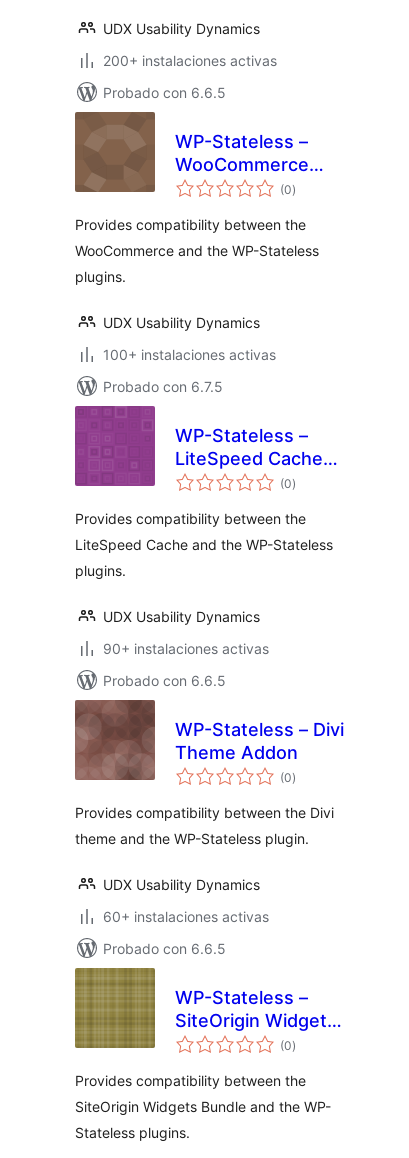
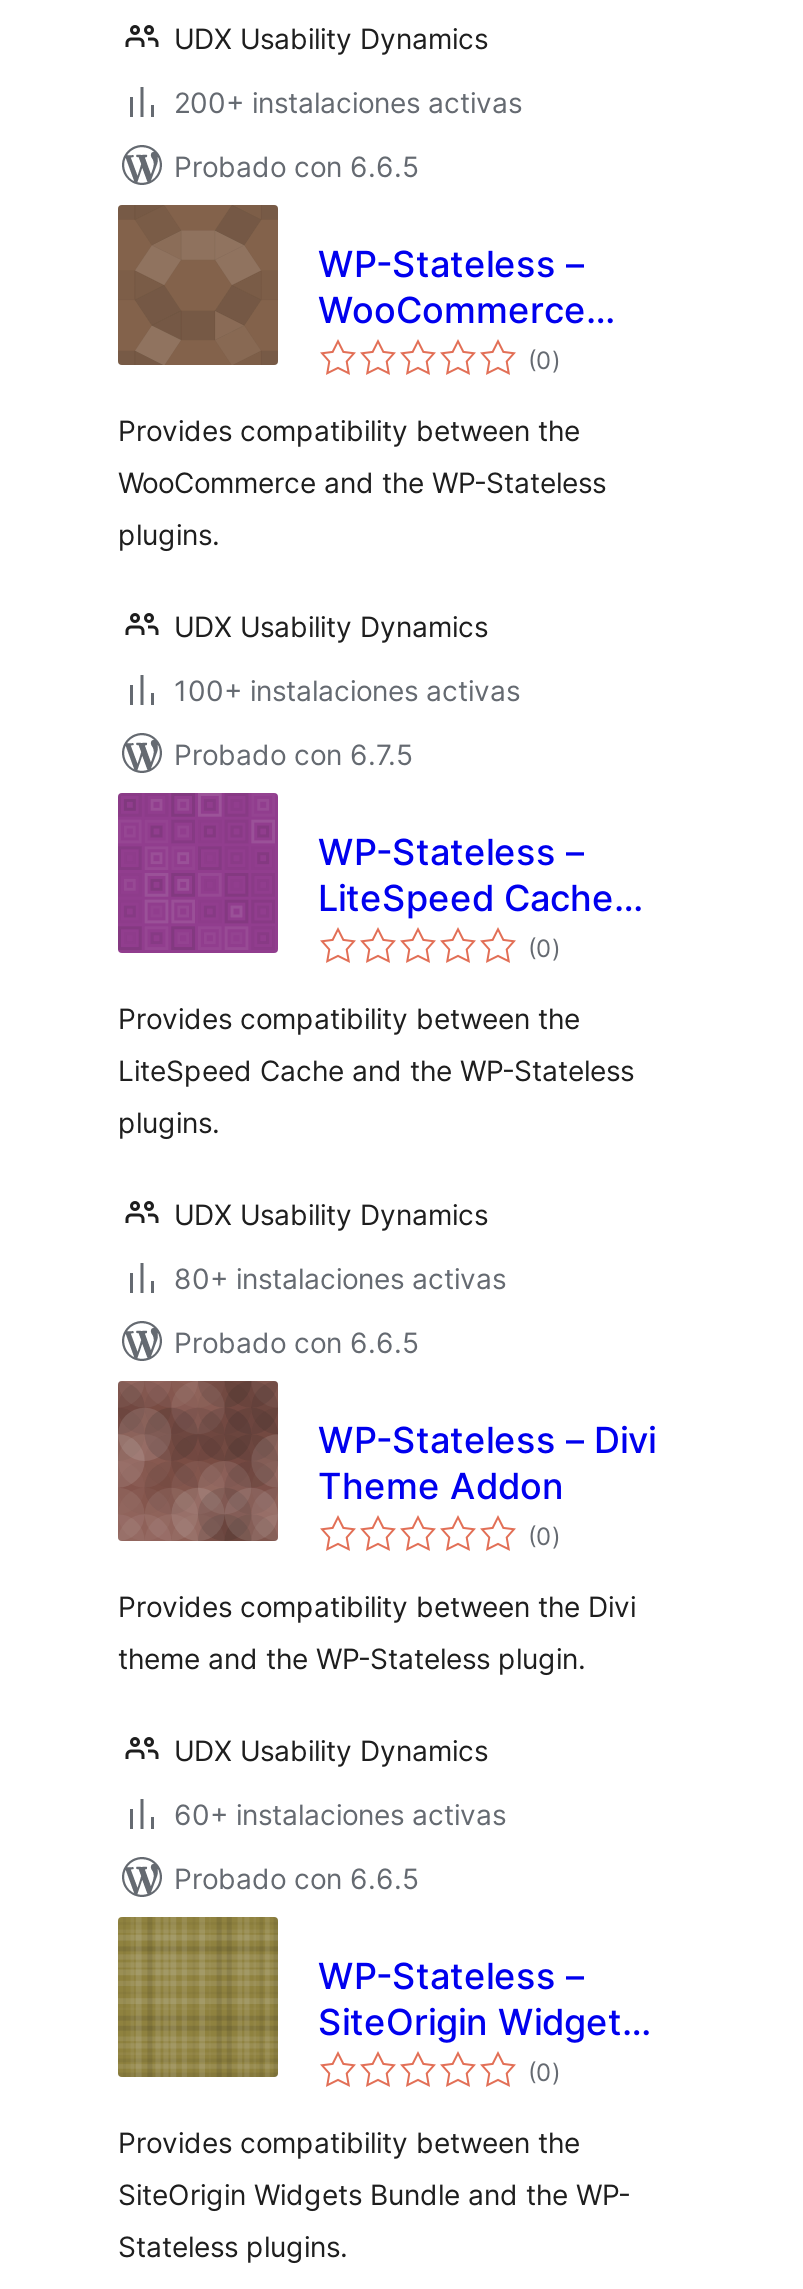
[103,640,269,657] 90+ instalaciones activas -> [174,1261,506,1295] 80+ instalaciones activas

